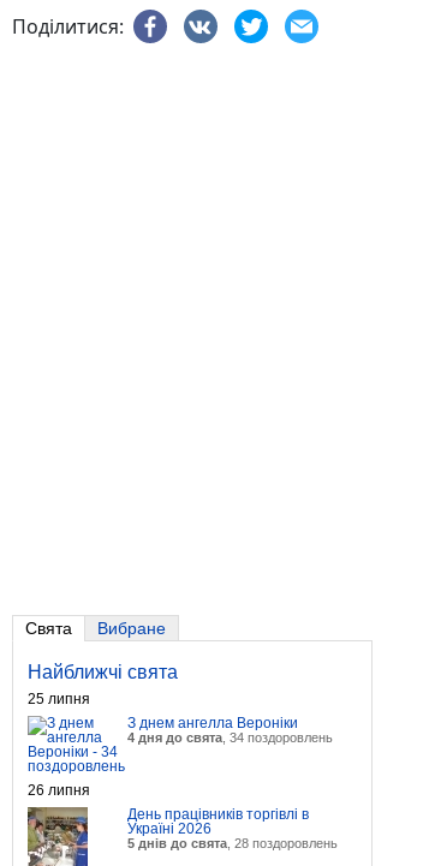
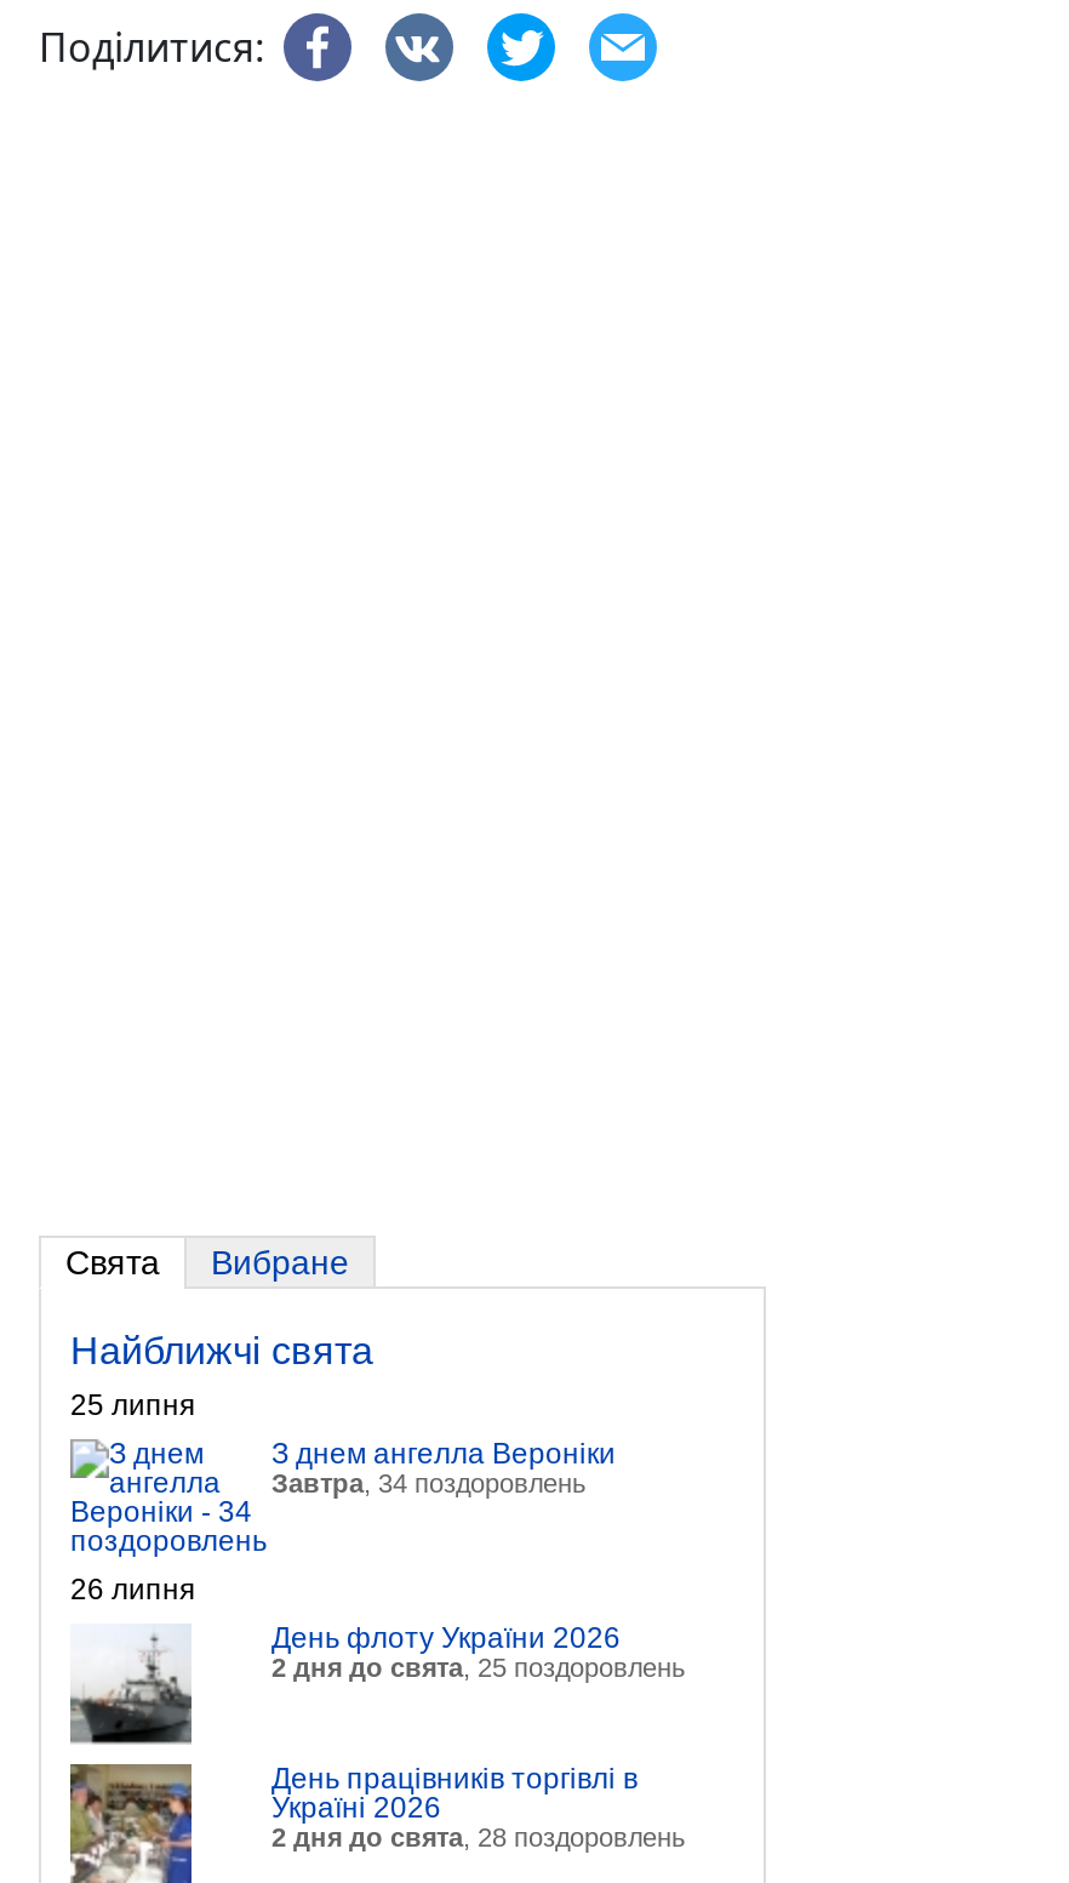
[127,730,333,745] 4 дня до свята, 34 поздоровлень -> [271,1469,587,1498] Завтра, 34 поздоровлень
none -> [68,1621,686,1745] [image] | День флоту України 2026 | 2 дня до свята, 25 поздоровлень
[127,836,338,851] 5 днів до свята, 28 поздоровлень -> [271,1823,686,1852] 2 дня до свята, 28 поздоровлень

